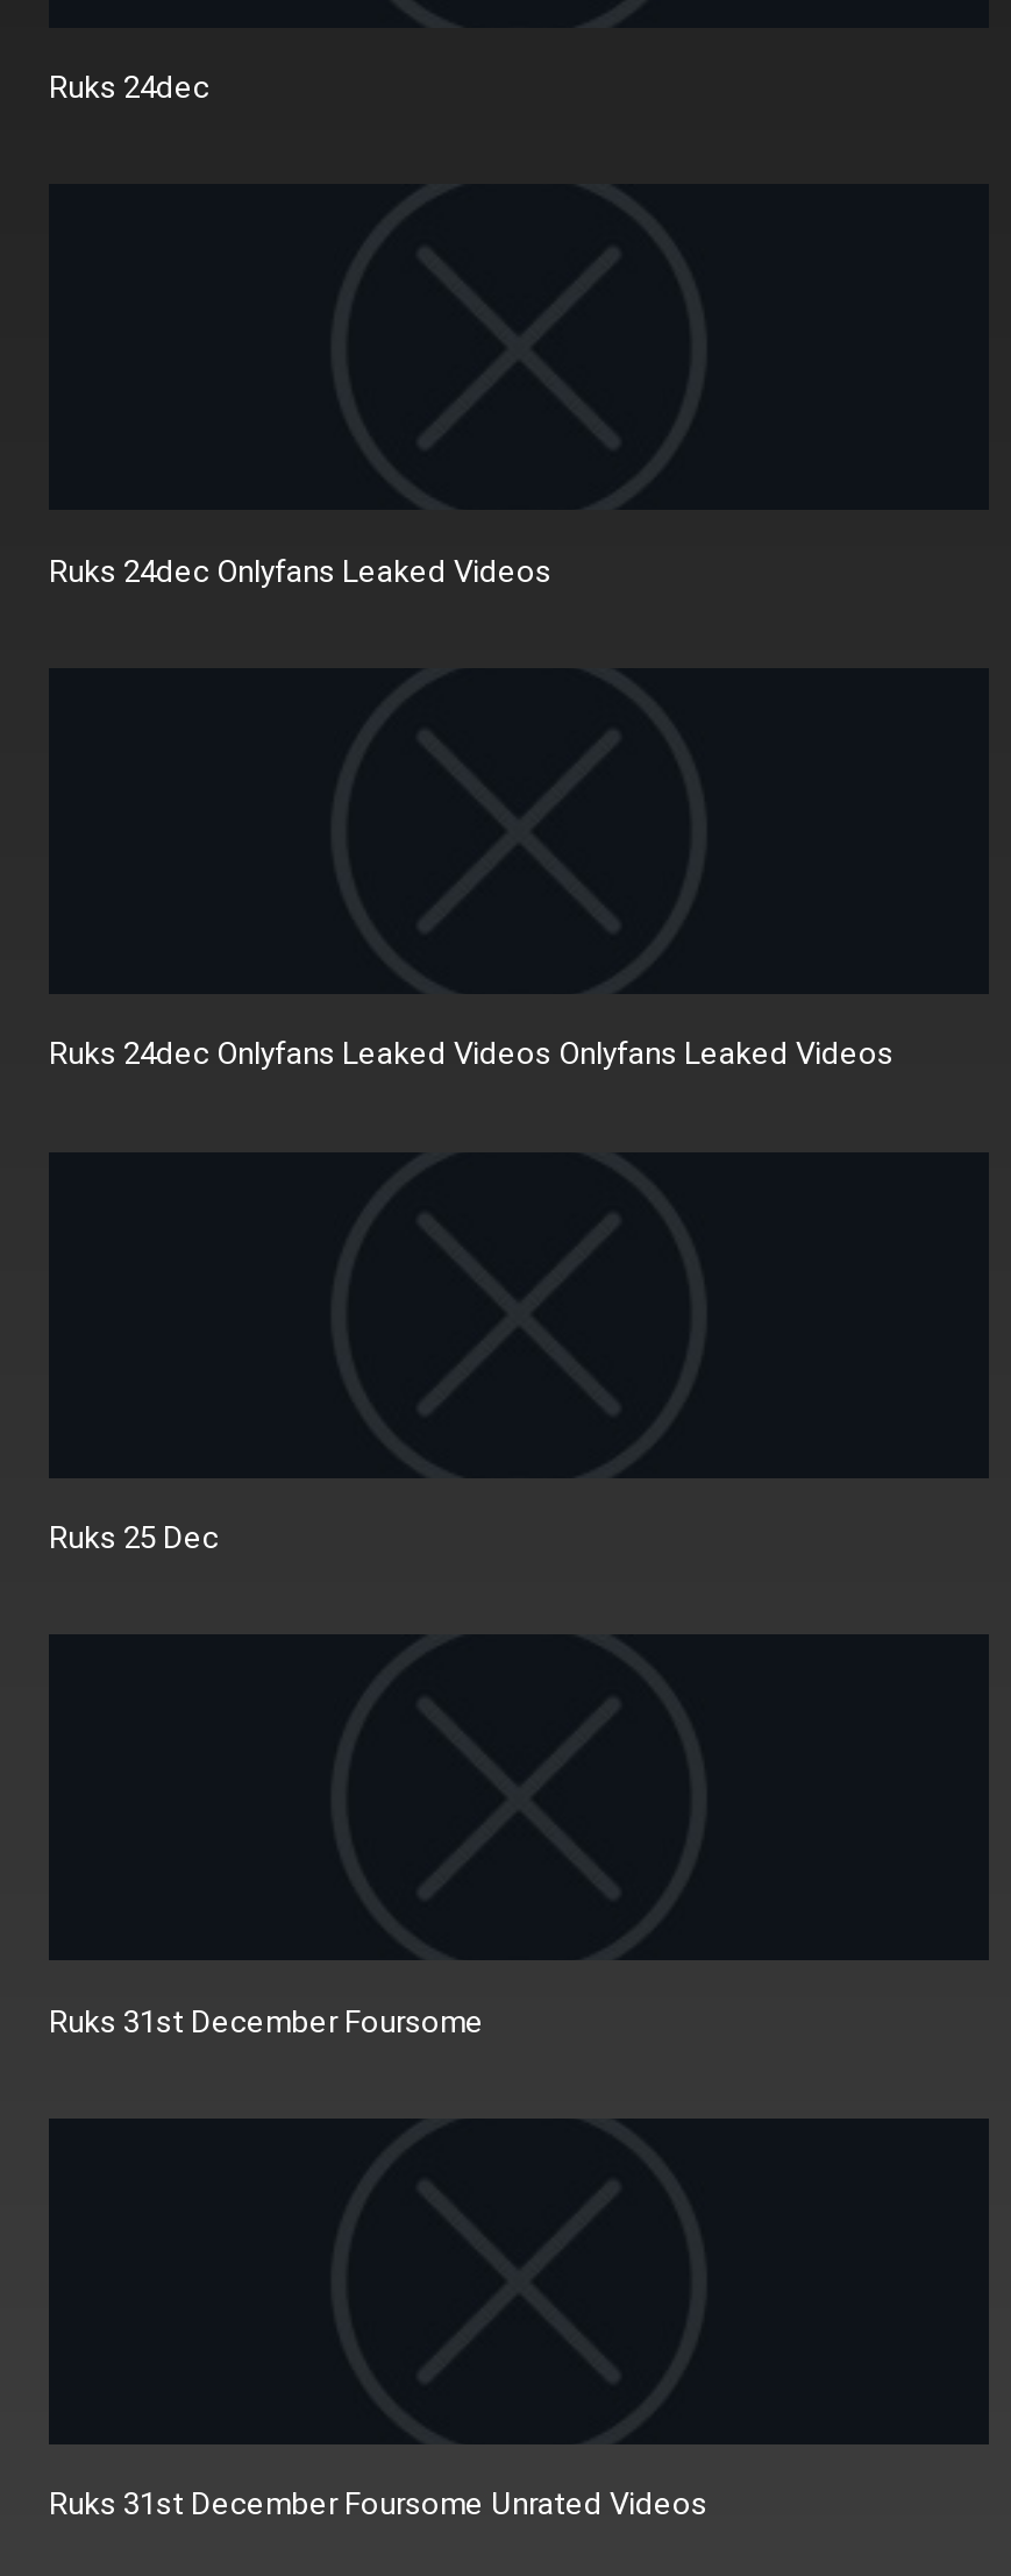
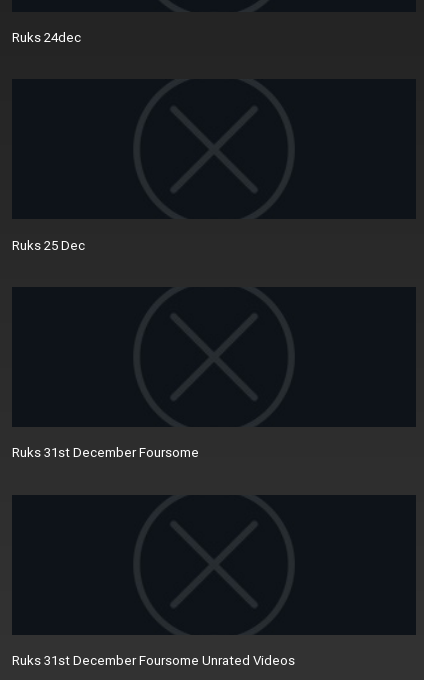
[49,551,551,590] Ruks 24dec Onlyfans Leaked Videos -> none
[49,1034,893,1074] Ruks 24dec Onlyfans Leaked Videos Onlyfans Leaked Videos -> none

